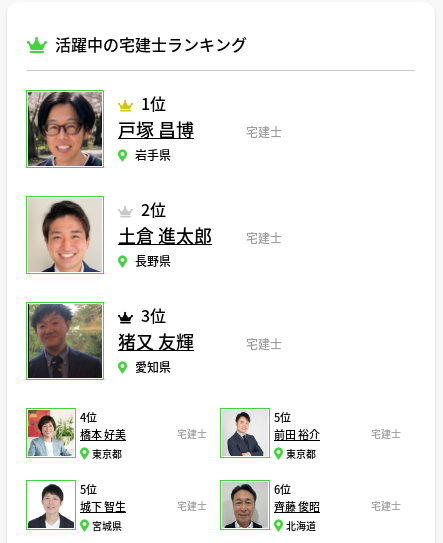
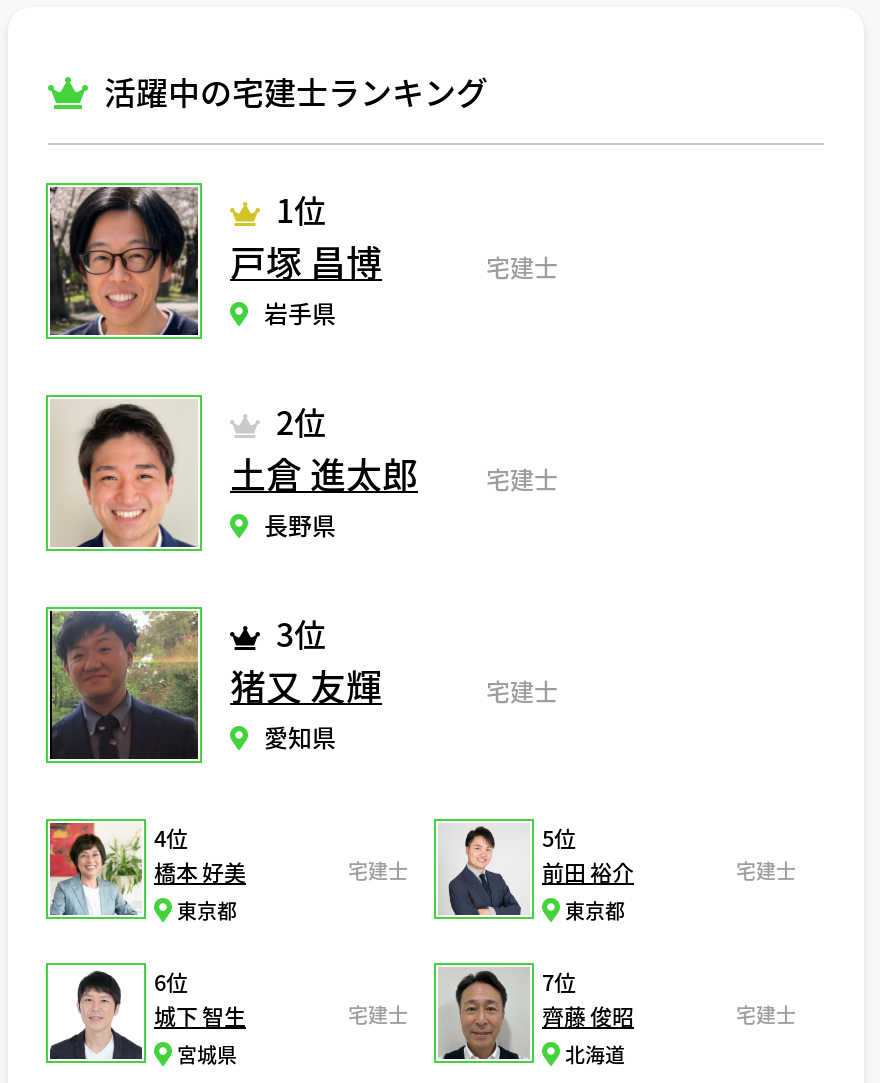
[80,481,97,497] 5位 -> [154,965,188,997] 6位
[274,481,291,497] 6位 -> [542,965,576,997] 7位

